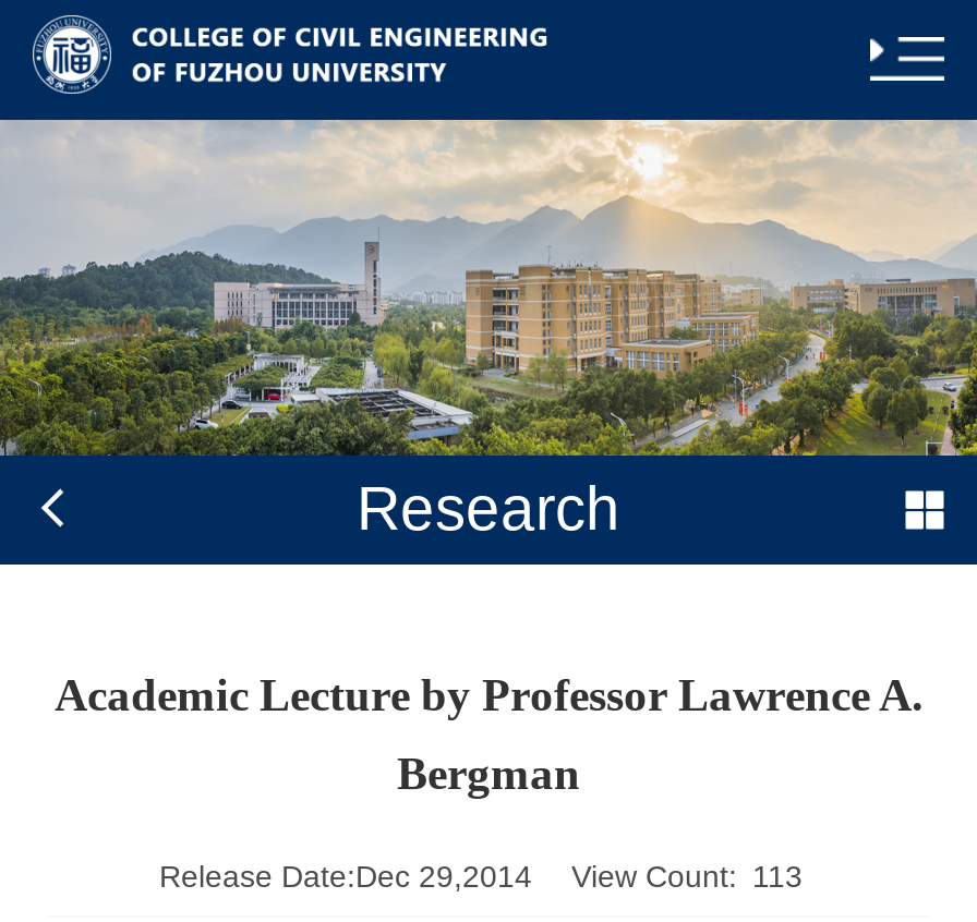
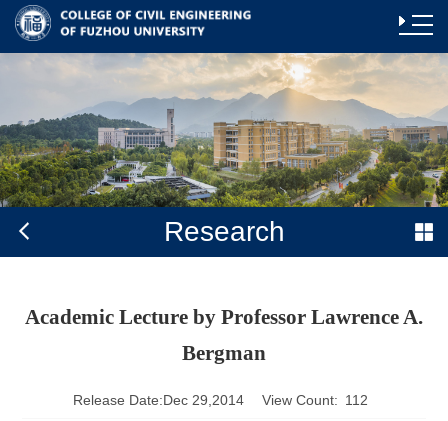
[159,858,803,893] Release Date:Dec 29,2014 View Count: 113 -> [73,391,368,407] Release Date:Dec 29,2014 View Count: 112

